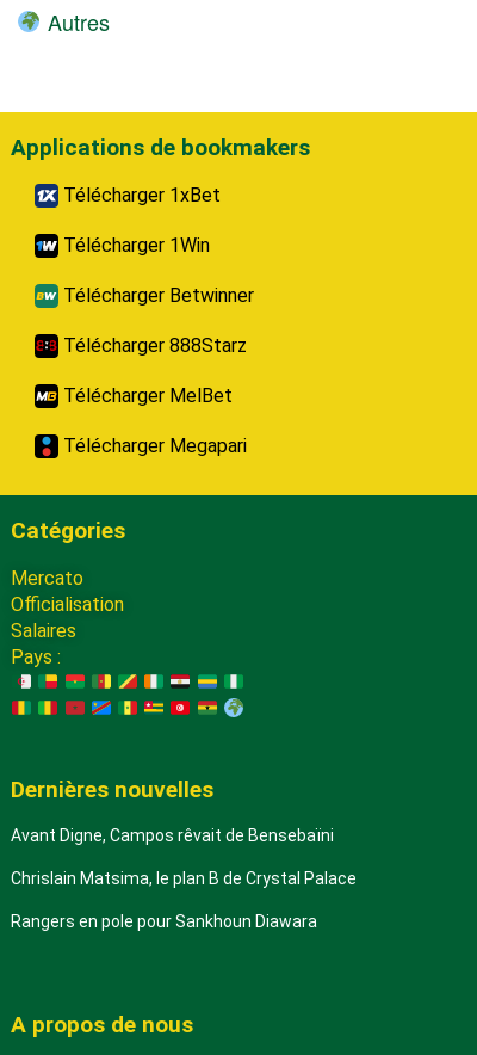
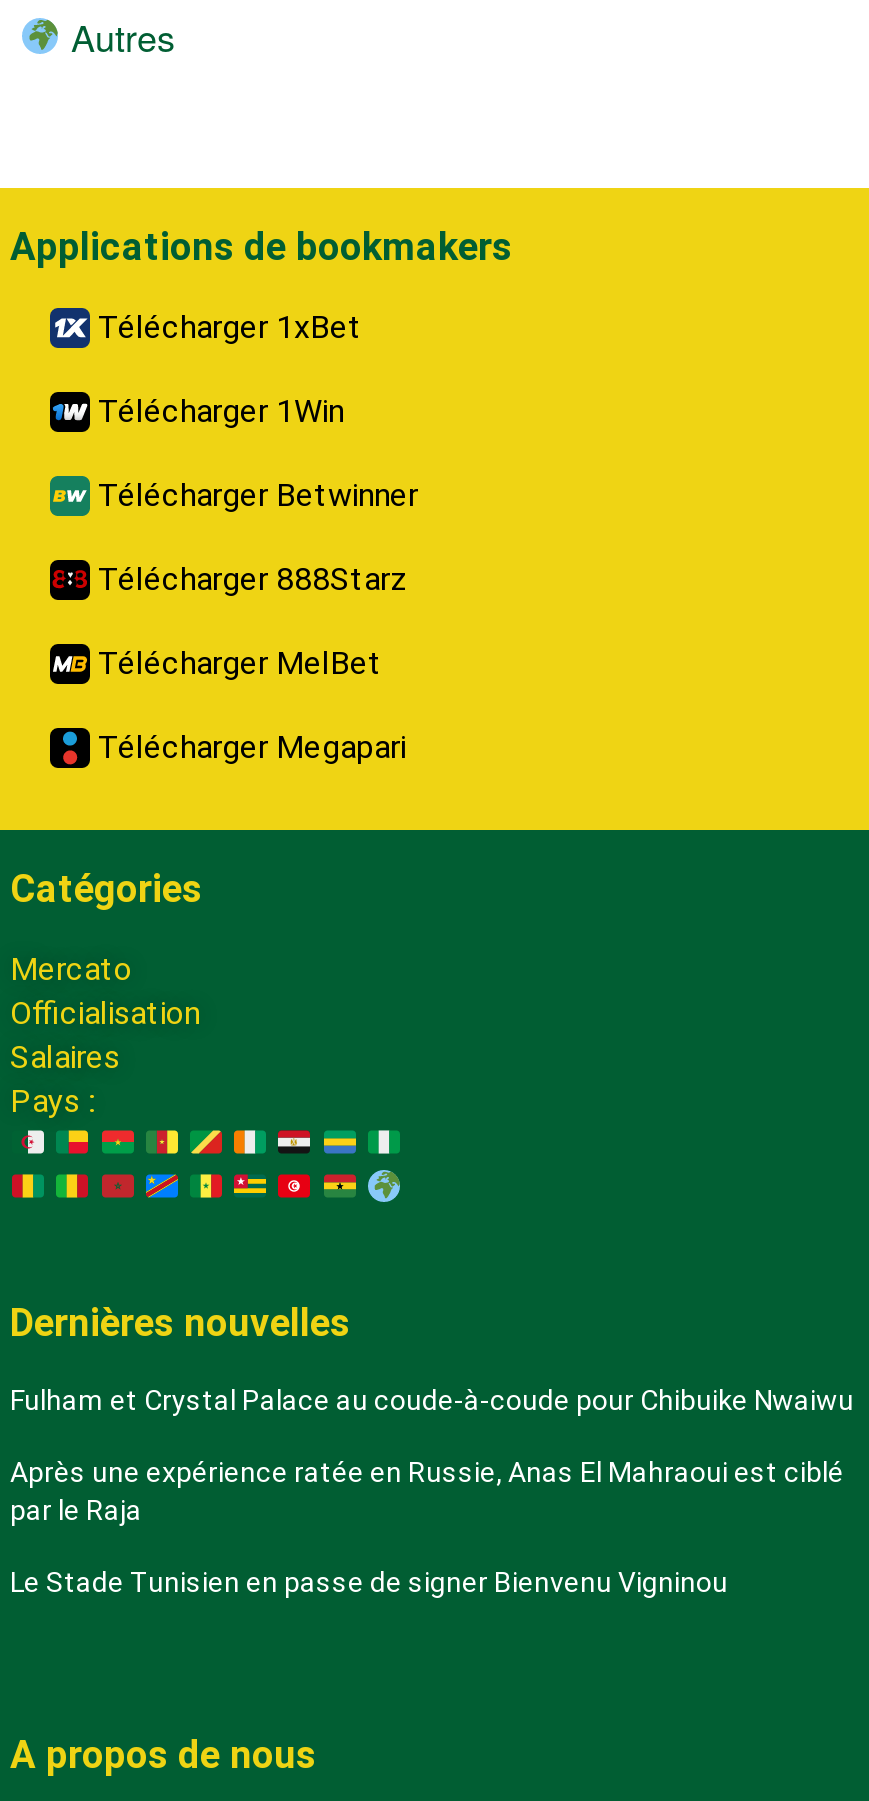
[11,825,334,844] Avant Digne, Campos rêvait de Bensebaïni -> [10,1383,854,1415] Fulham et Crystal Palace au coude-à-coude pour Chibuike Nwaiwu
[11,868,357,887] Chrislain Matsima, le plan B de Crystal Palace -> [10,1455,844,1525] Après une expérience ratée en Russie, Anas El Mahraoui est ciblé | par le Raja
[11,911,317,930] Rangers en pole pour Sankhoun Diawara -> [10,1565,728,1597] Le Stade Tunisien en passe de signer Bienvenu Vigninou

